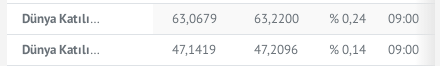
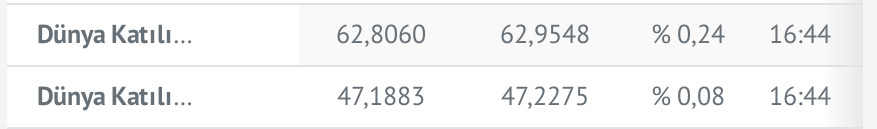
[171,10,216,27] 63,0679 -> [336,17,426,51] 62,8060
[253,10,298,27] 63,2200 -> [500,17,590,51] 62,9548
[388,10,419,27] 09:00 -> [769,17,831,51] 16:44
[172,41,216,58] 47,1419 -> [337,79,425,113] 47,1883
[254,41,298,58] 47,2096 -> [501,79,589,113] 47,2275
[329,41,366,58] % 0,14 -> [651,79,725,113] % 0,08
[388,41,419,58] 09:00 -> [769,79,831,113] 16:44

